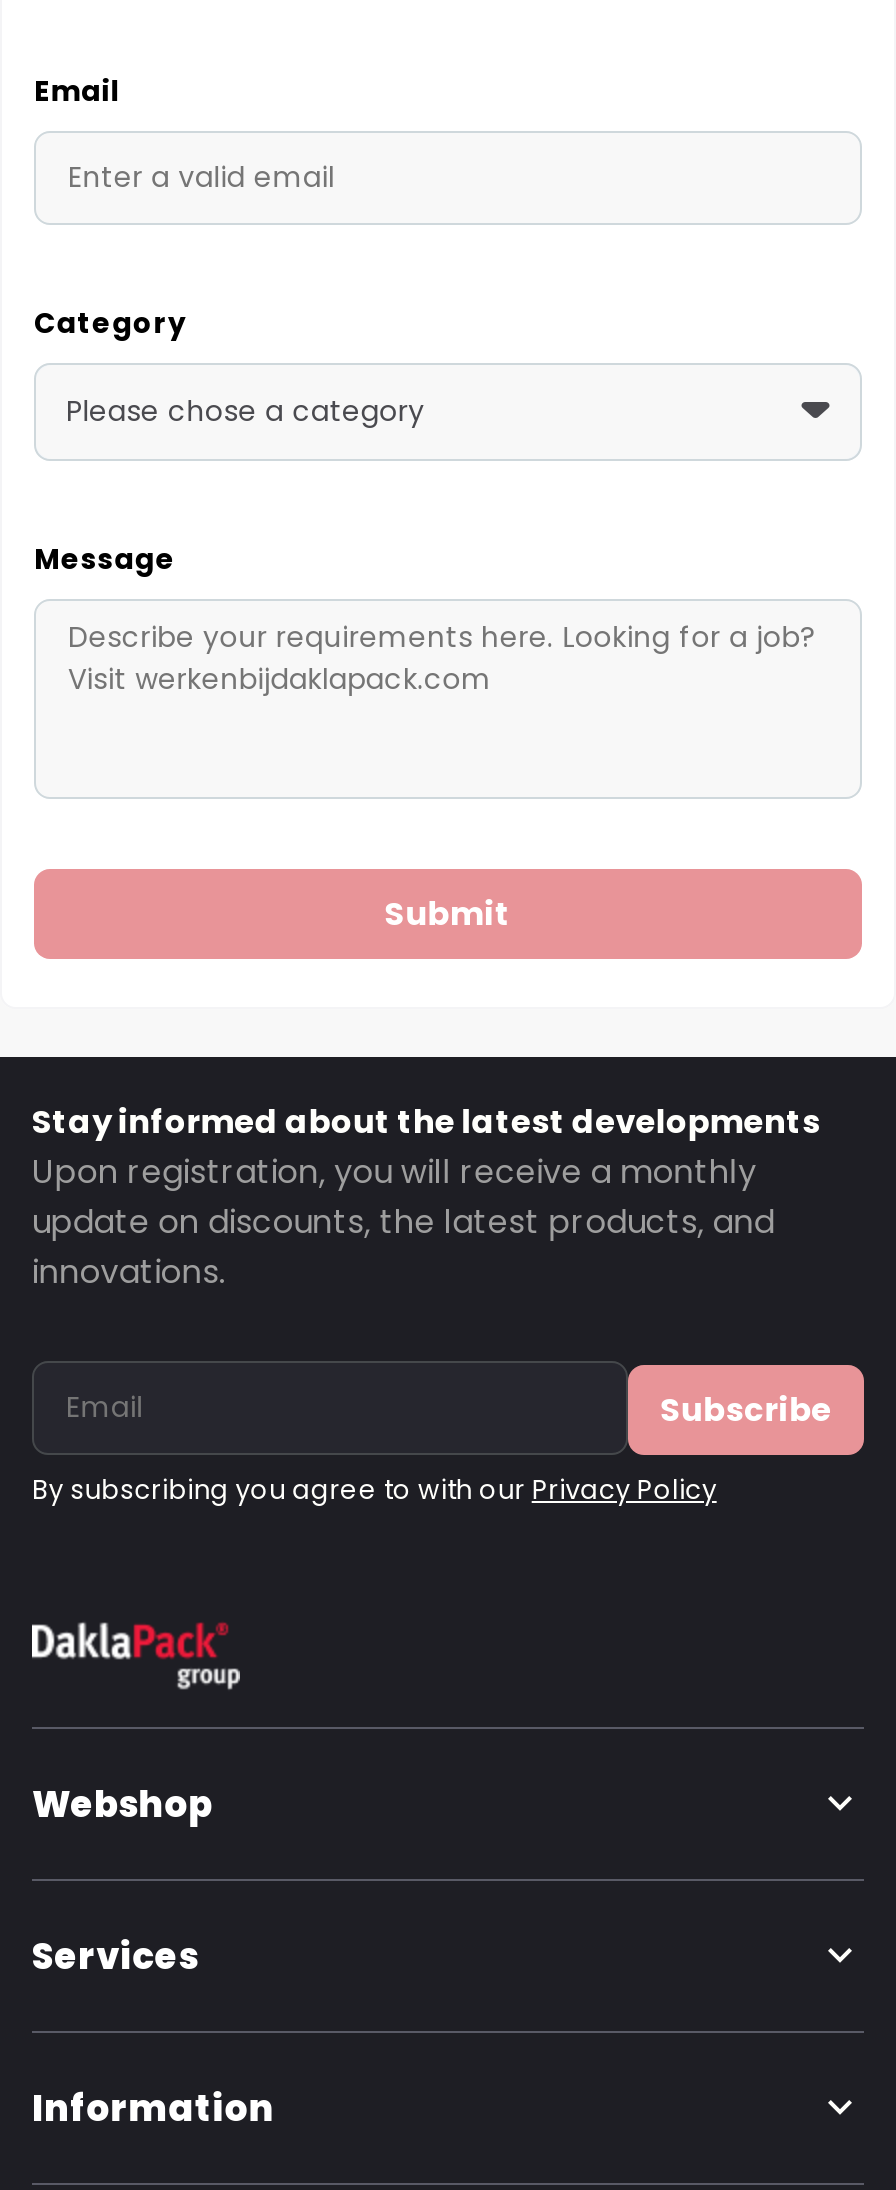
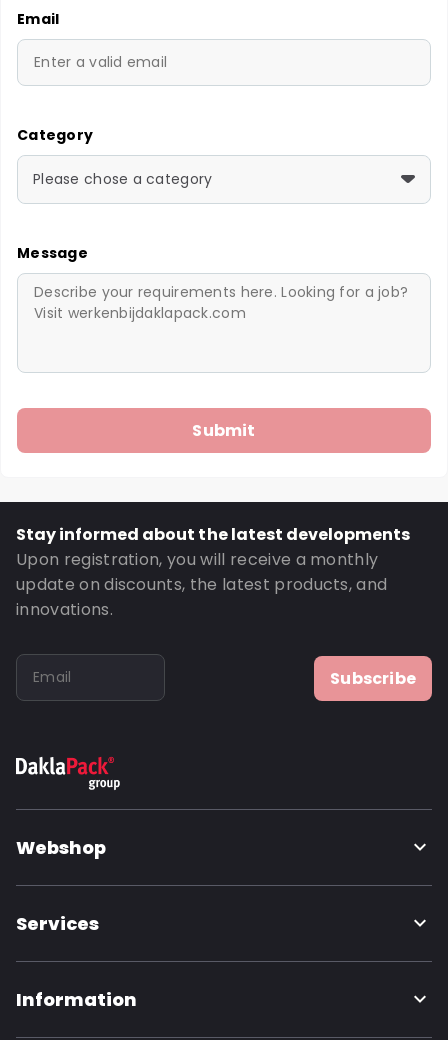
[32,1471,717,1509] By subscribing you agree to with our Privacy Policy -> none

